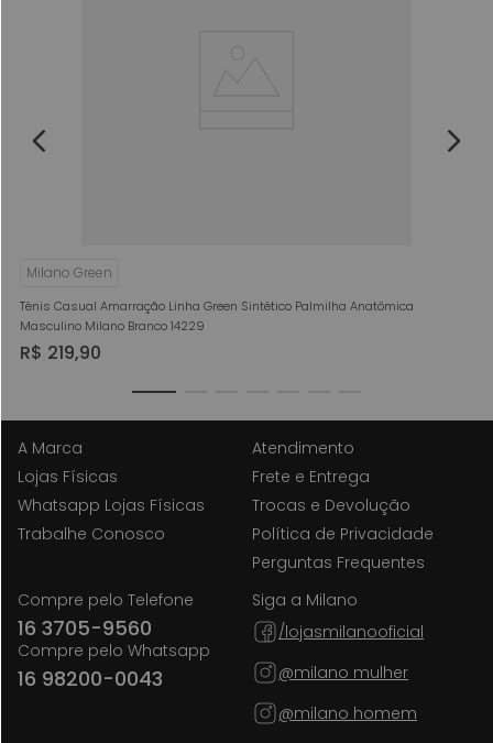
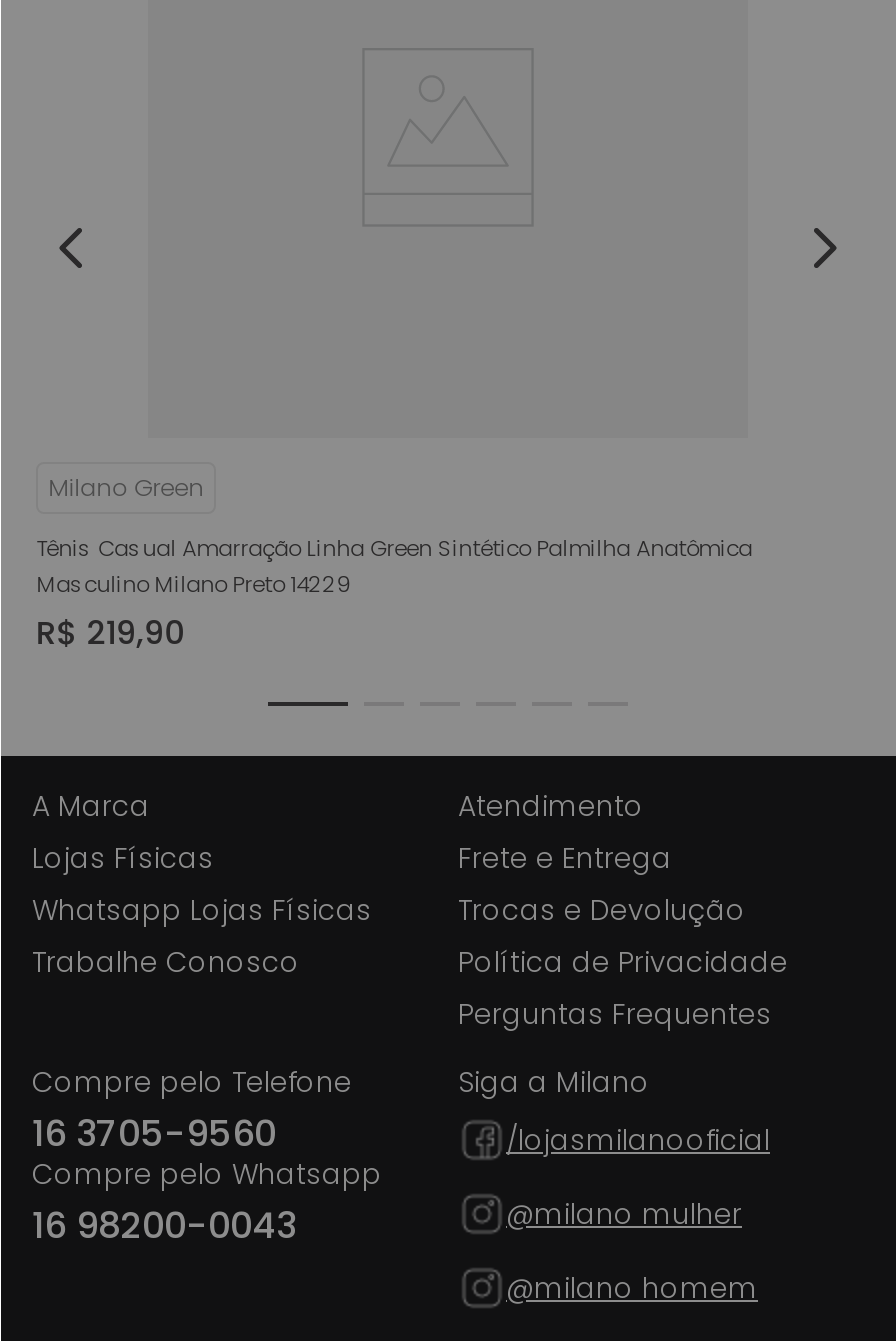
[20,317,205,335] Masculino Milano Branco 14229 -> [36,568,352,600] Masculino Milano Preto 14229

